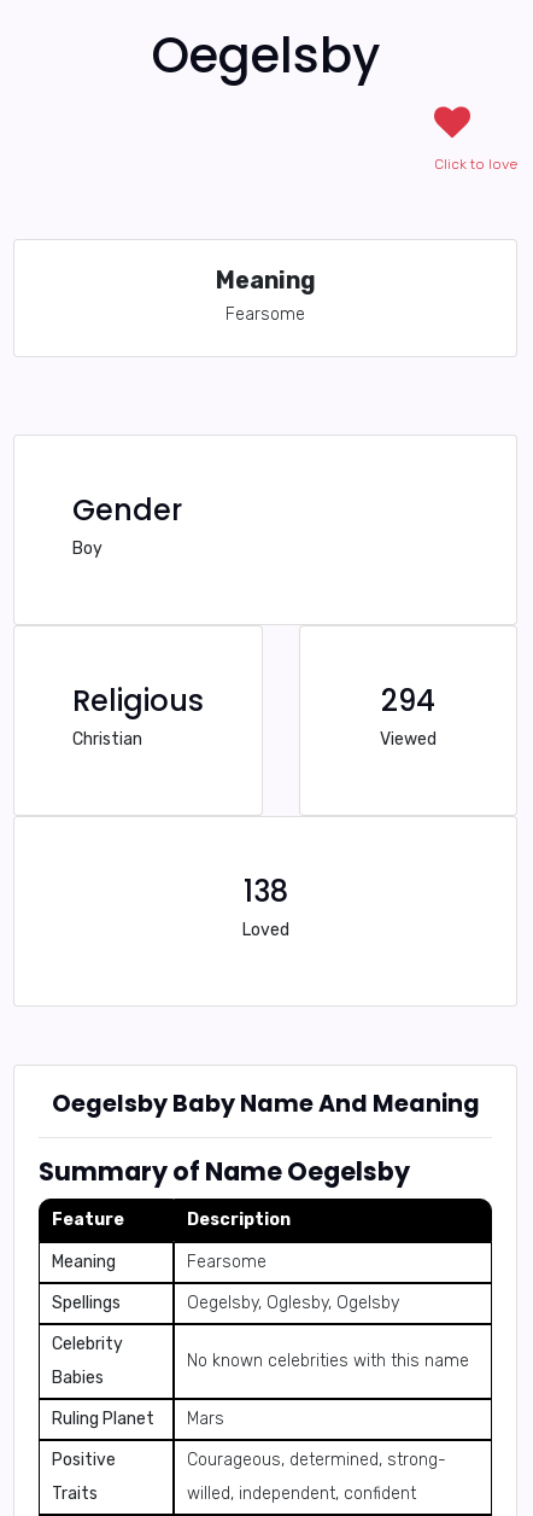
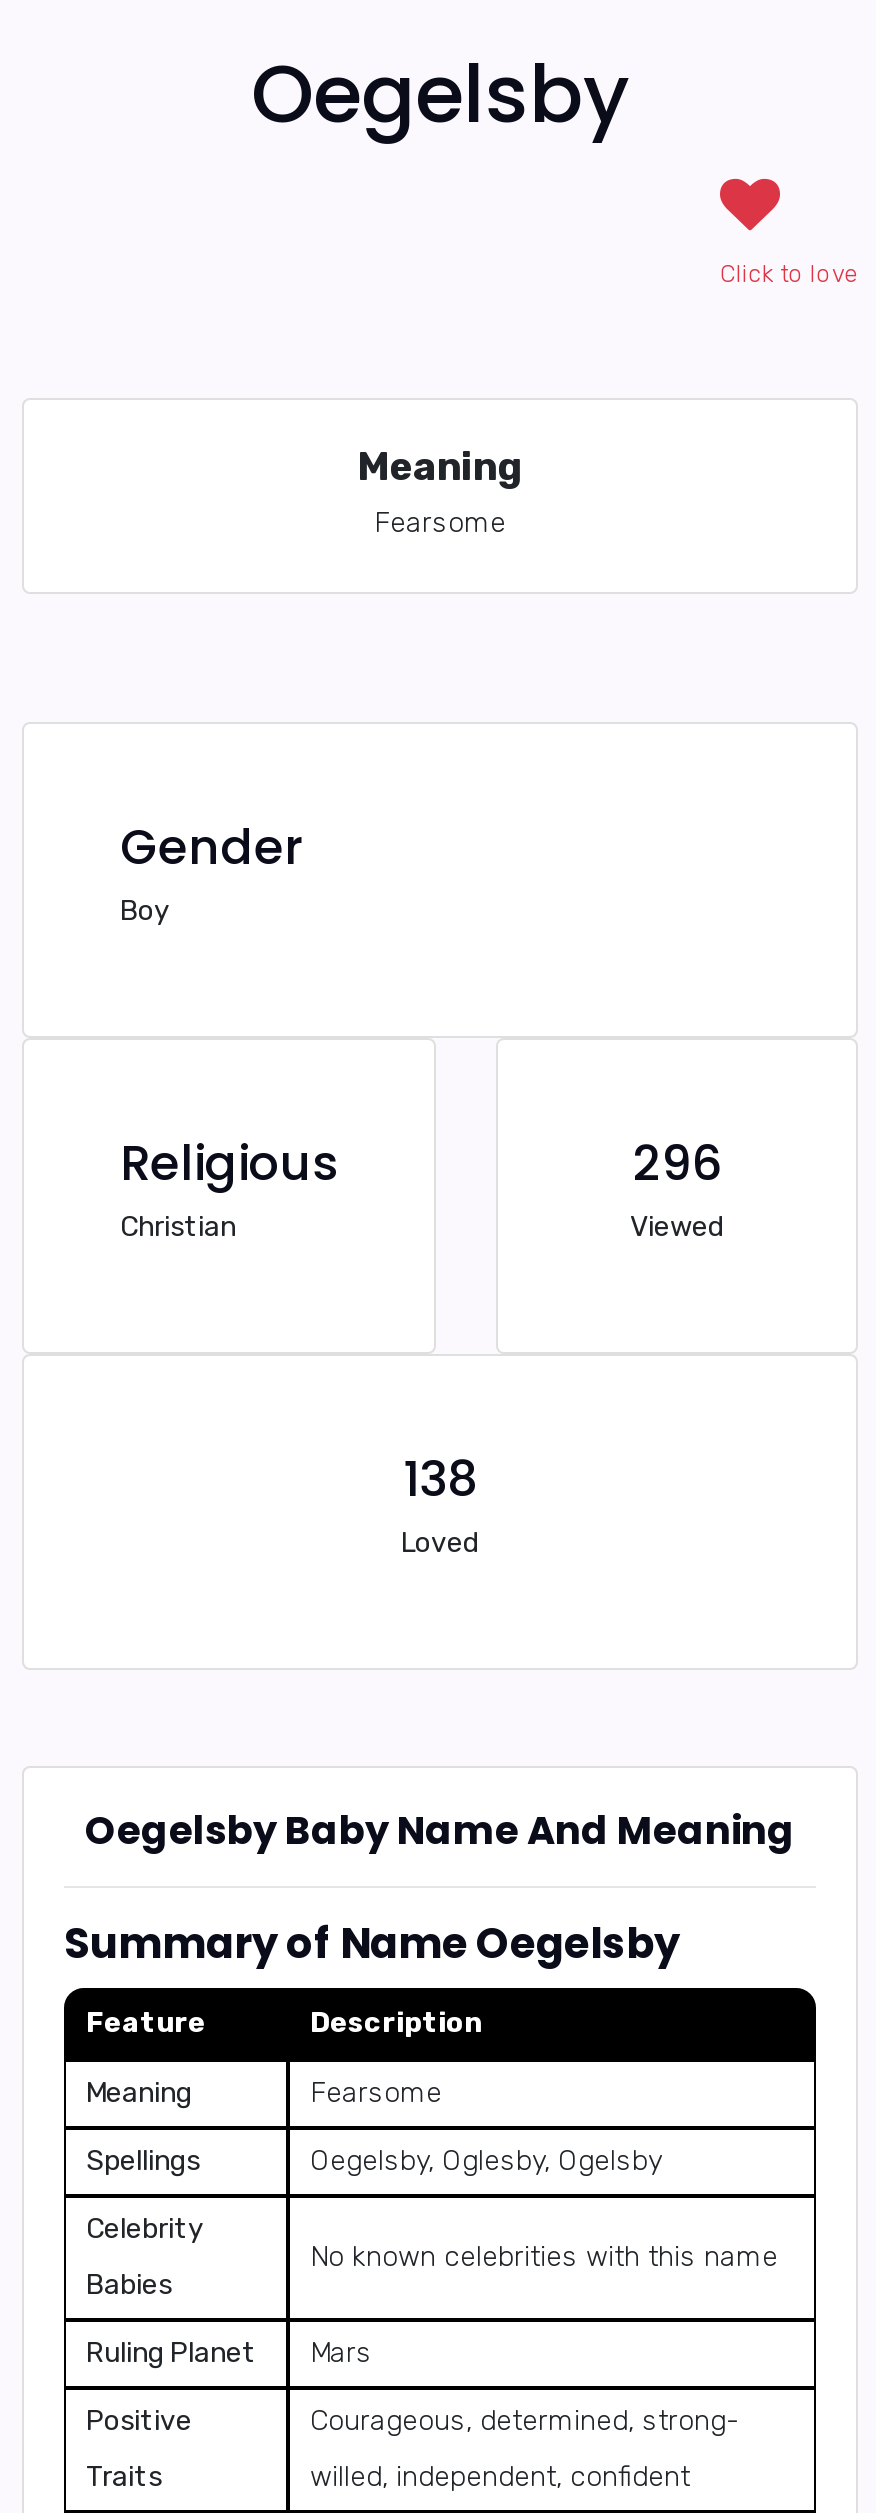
[381,681,435,721] 294 -> [633,1130,721,1196] 296

